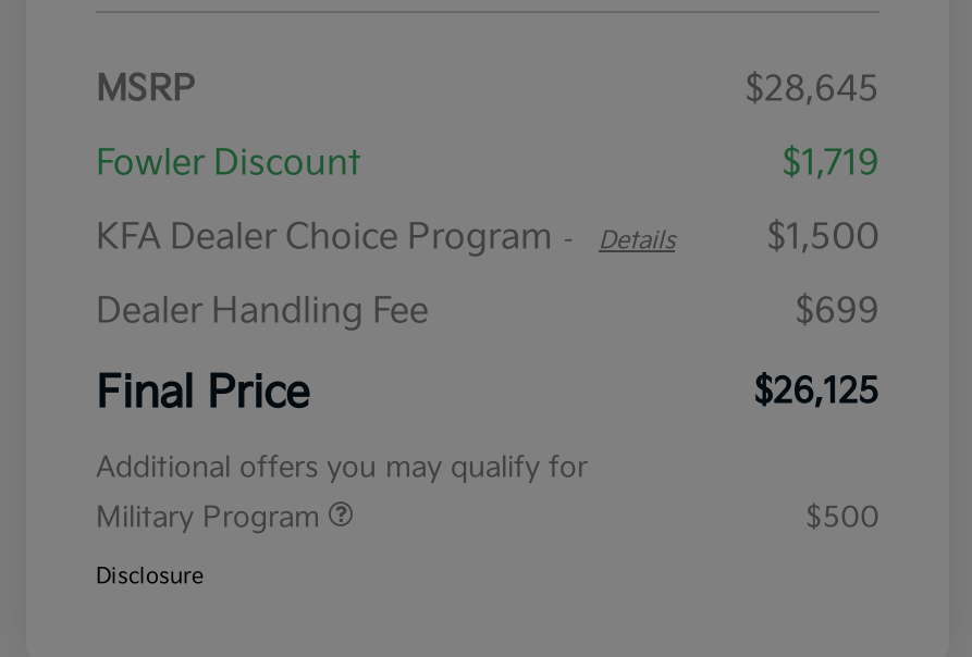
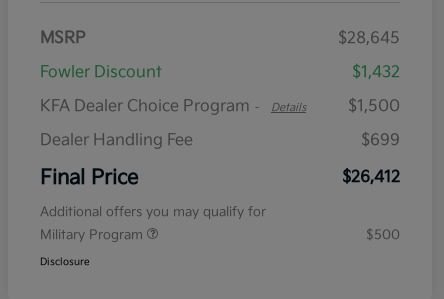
[782,143,879,184] $1,719 -> [352,63,400,82] $1,432
[753,372,879,413] $26,125 -> [342,168,400,187] $26,412

